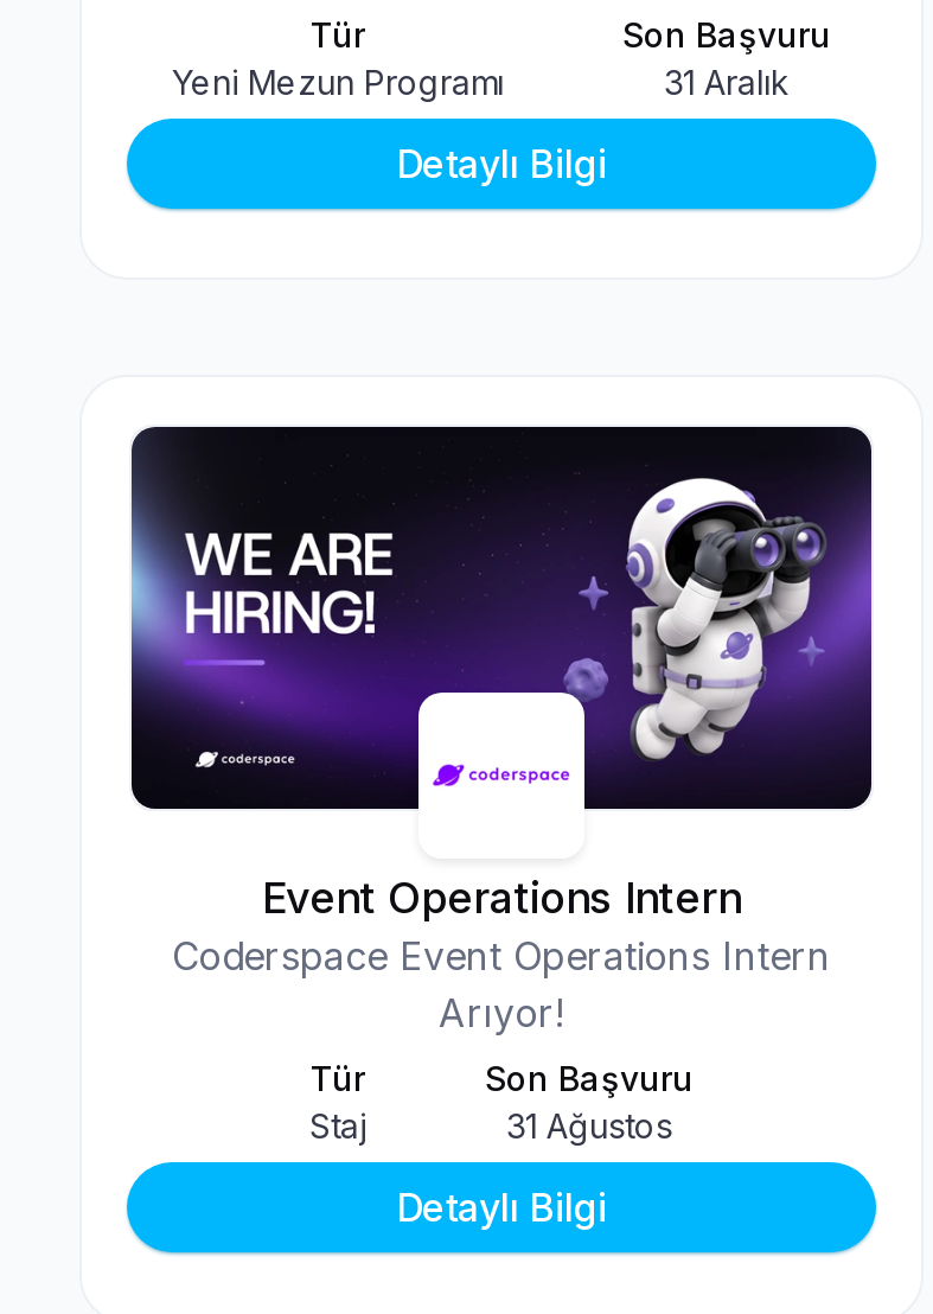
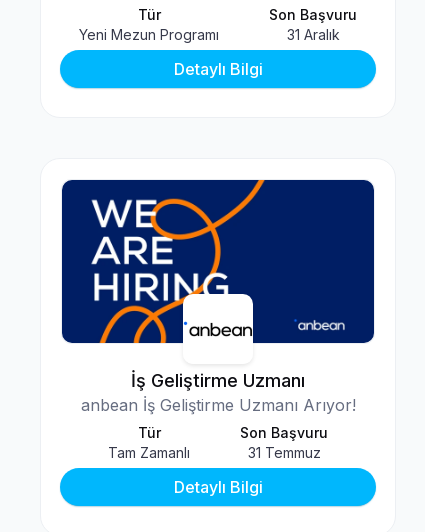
[129,425,874,1036] [image] | Event Operations Intern | Coderspace Event Operations Intern | Arıyor! -> [62,179,374,415] [image] | İş Geliştirme Uzmanı | anbean İş Geliştirme Uzmanı Arıyor!
[309,1104,366,1145] Staj -> [108,444,190,461] Tam Zamanlı
[506,1104,672,1145] 31 Ağustos -> [247,444,320,461] 31 Temmuz

